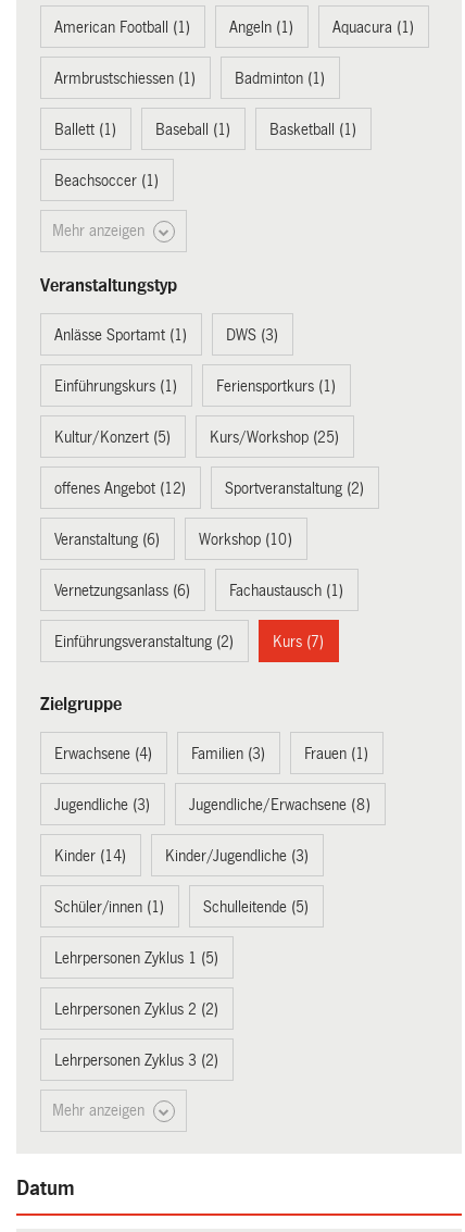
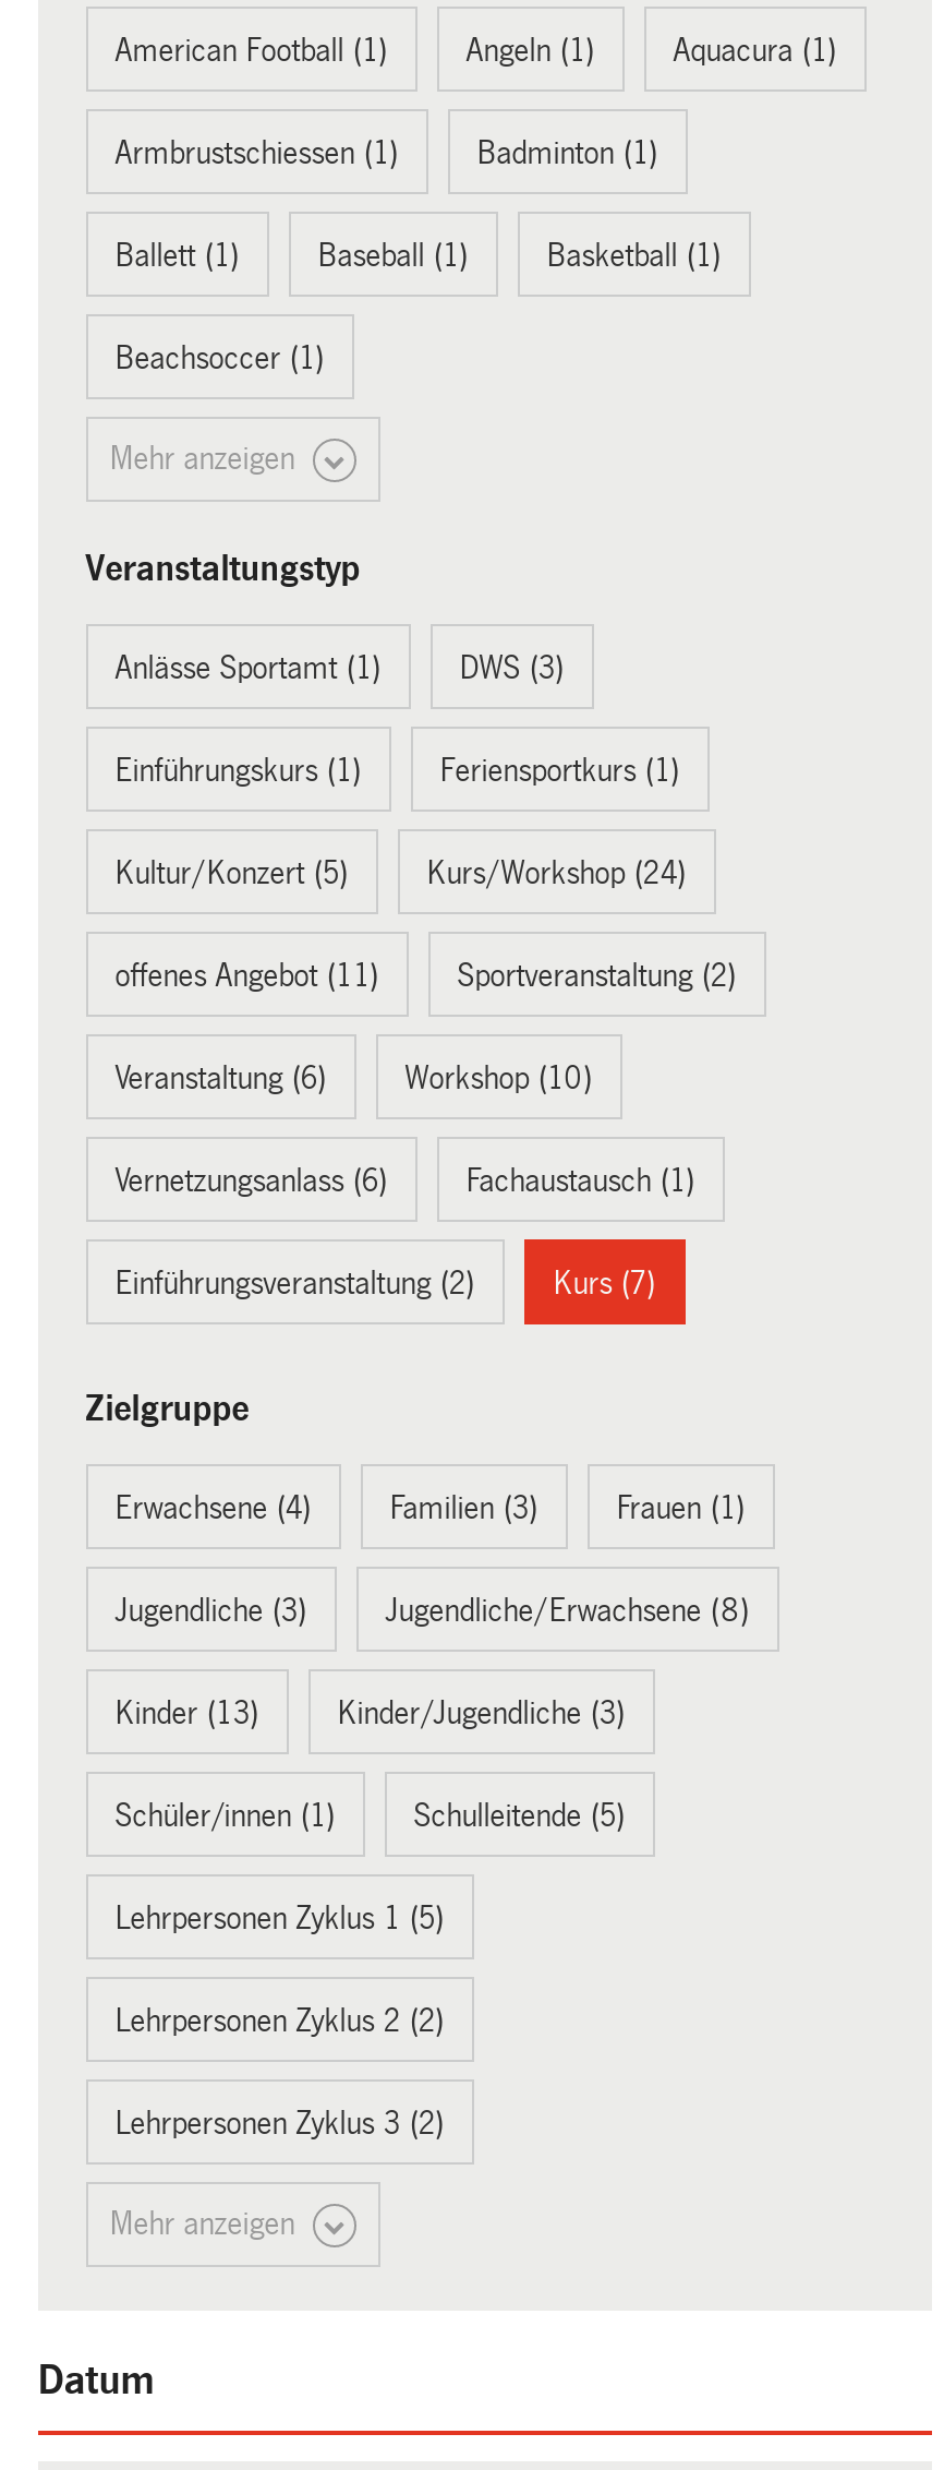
[210,428,339,446] Kurs/Workshop (25) -> [427,855,686,890] Kurs/Workshop (24)
[55,479,186,497] offenes Angebot (12) -> [115,957,379,992] offenes Angebot (11)
[55,847,126,864] Kinder (14) -> [115,1695,259,1730] Kinder (13)

